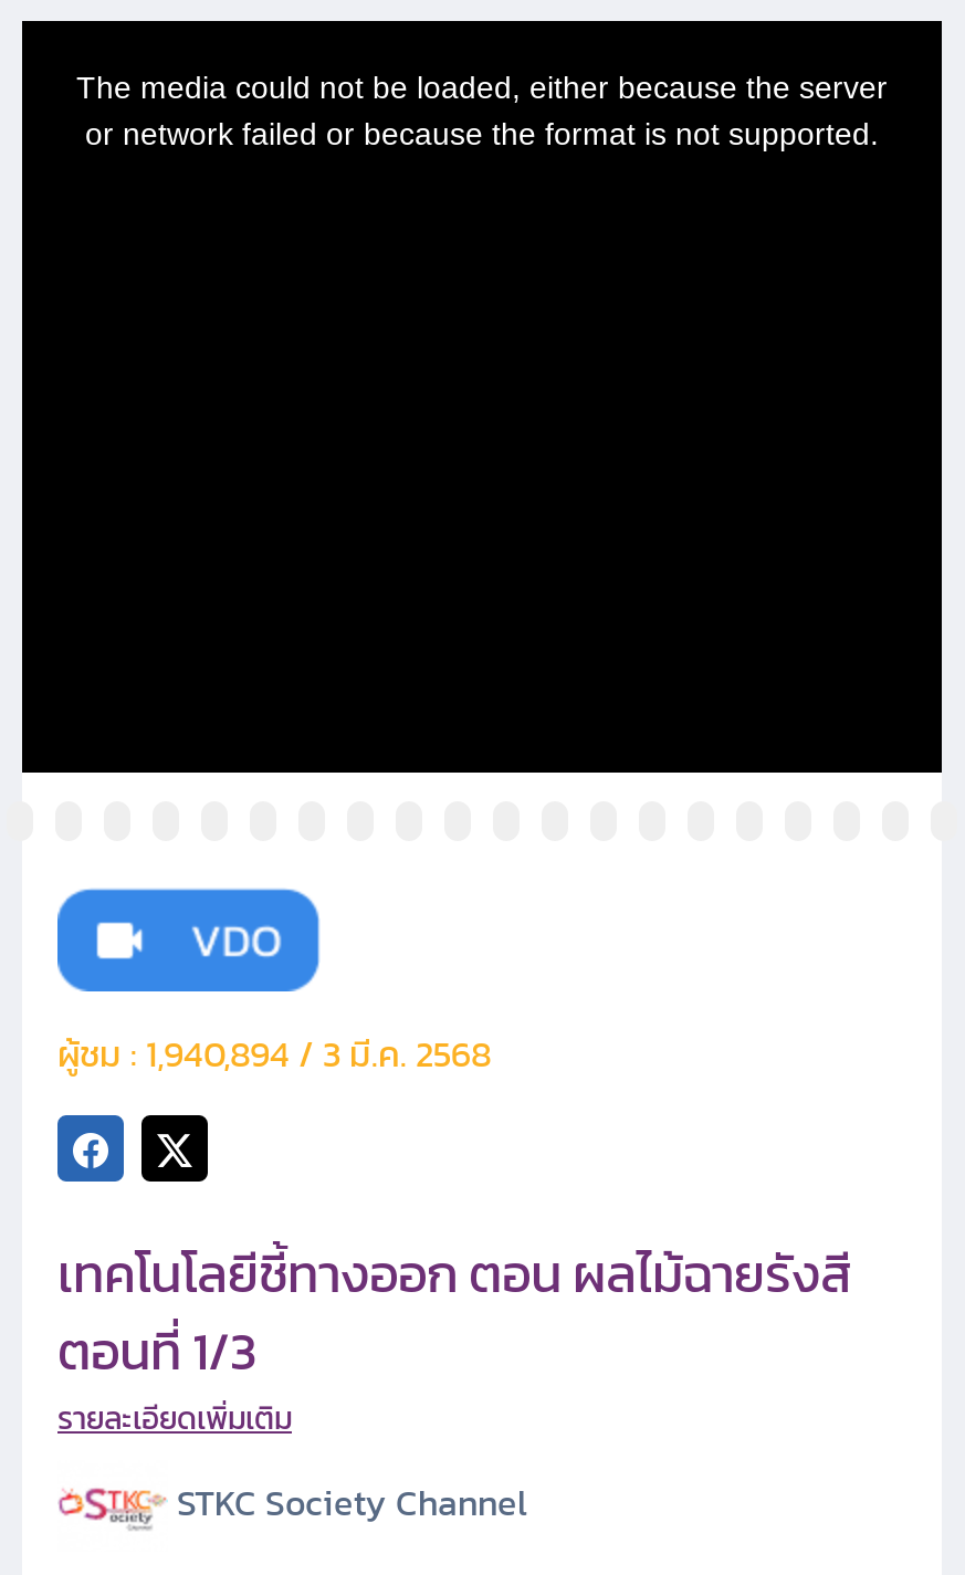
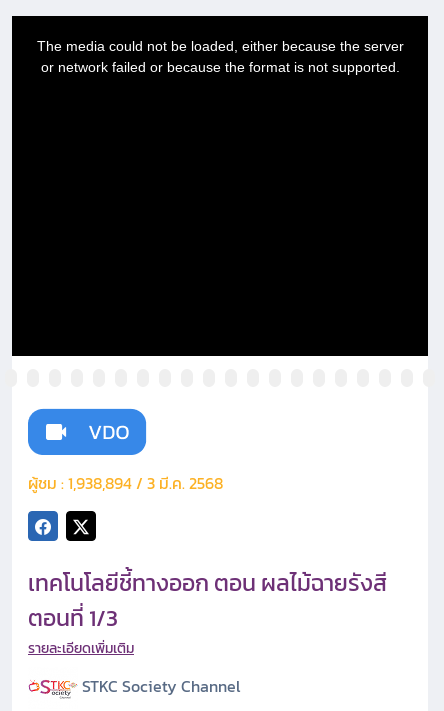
[57,1027,491,1080] ผู้ชม : 1,940,894 / 3 มี.ค. 2568 -> [28,471,223,495] ผู้ชม : 1,938,894 / 3 มี.ค. 2568

